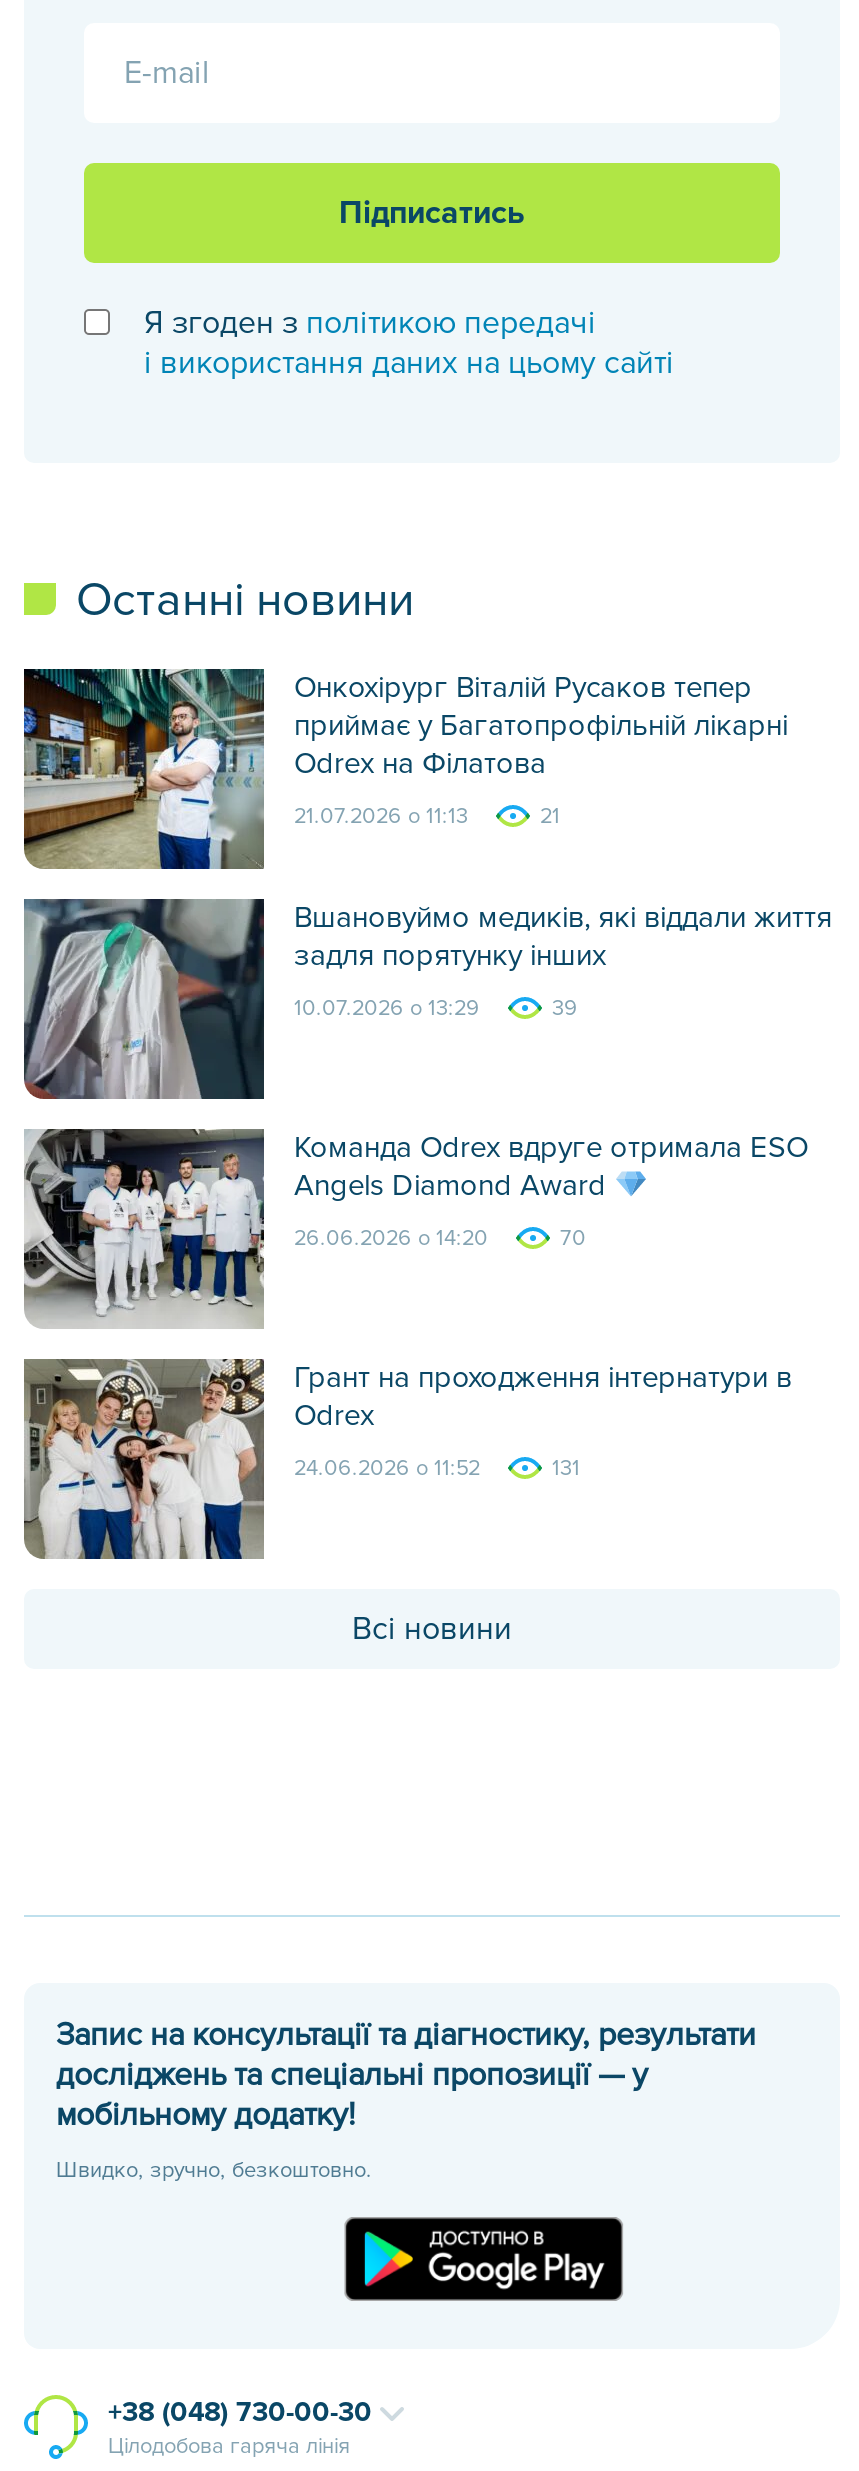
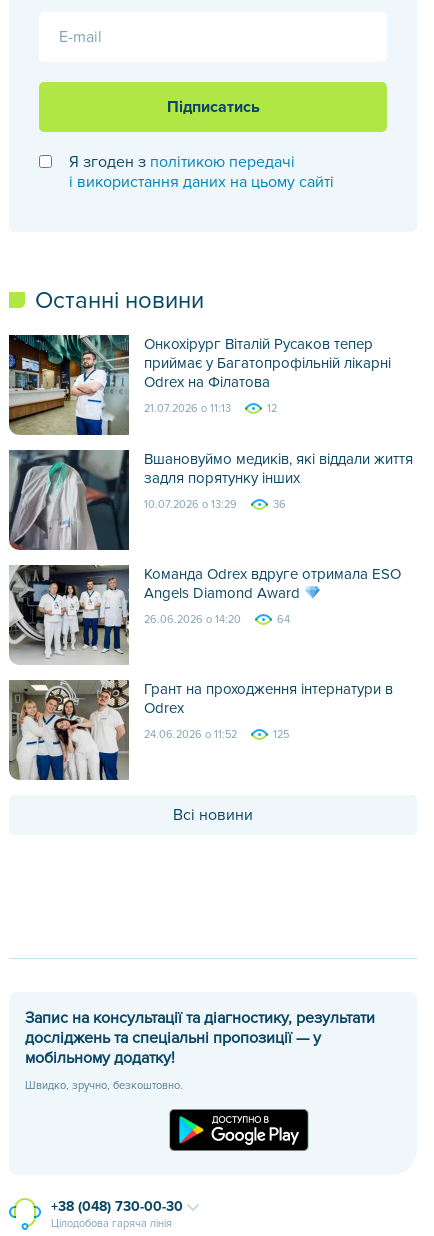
[540,804,560,830] 21 -> [267,402,277,415] 12
[552,996,578,1022] 39 -> [273,498,286,511] 36
[560,1226,586,1252] 70 -> [277,613,290,626] 64
[552,1456,580,1482] 131 -> [273,728,289,741] 125

